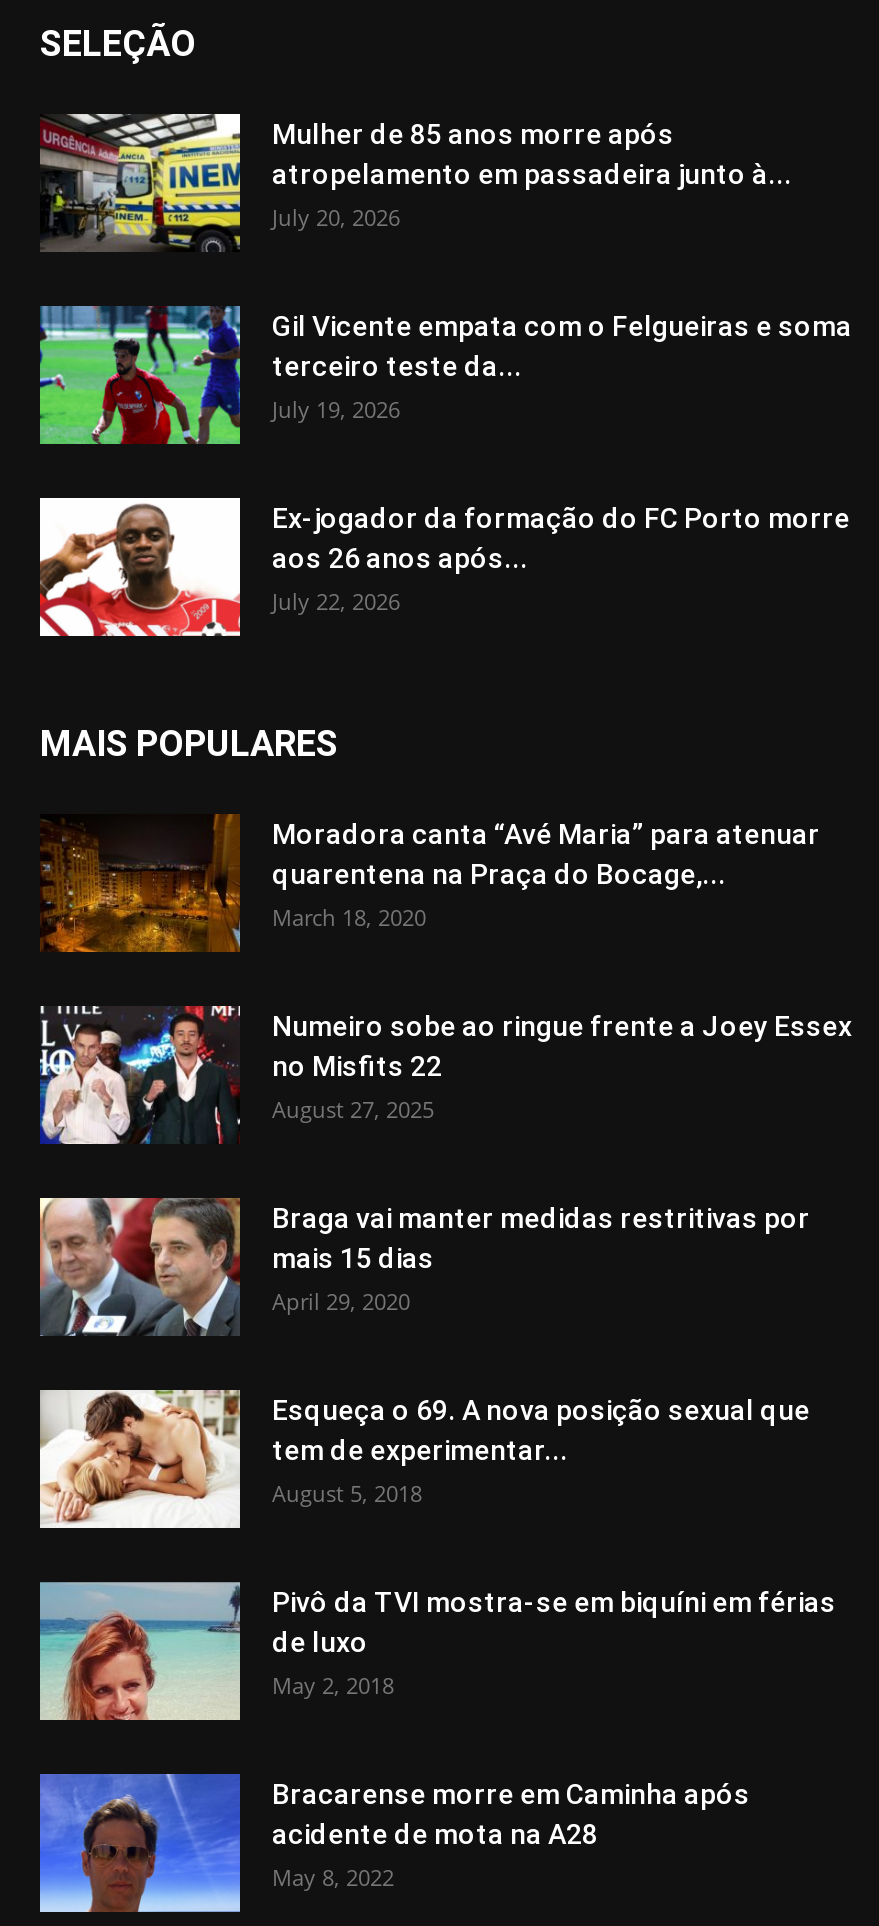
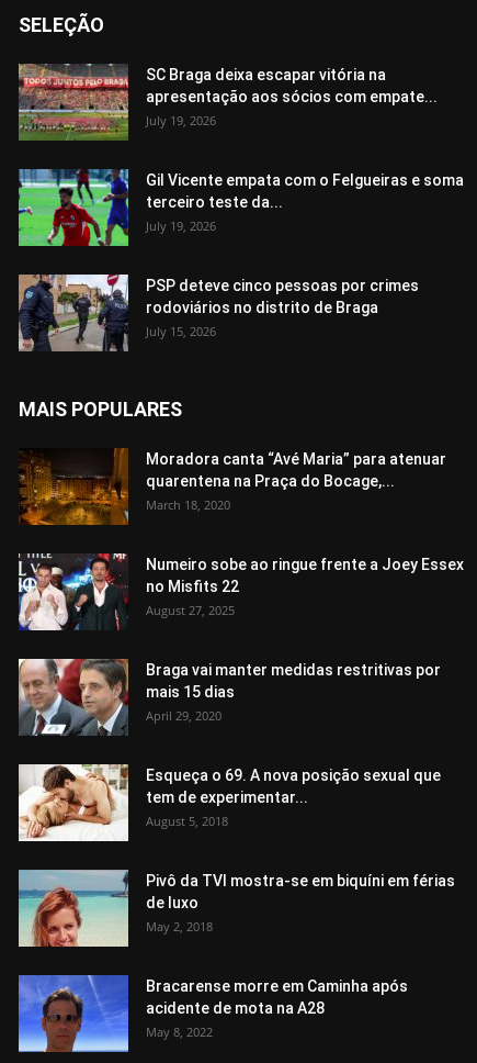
[40,112,792,254] [image] | Mulher de 85 anos morre após | atropelamento em passadeira junto à... | July 20, 2026 -> [18,64,438,141] [image] | SC Braga deixa escapar vitória na | apresentação aos sócios com empate... | July 19, 2026
[38,496,850,638] [image] | Ex-jogador da formação do FC Porto morre | aos 26 anos após... | July 22, 2026 -> [18,273,419,353] [image] | PSP deteve cinco pessoas por crimes | rodoviários no distrito de Braga | July 15, 2026

